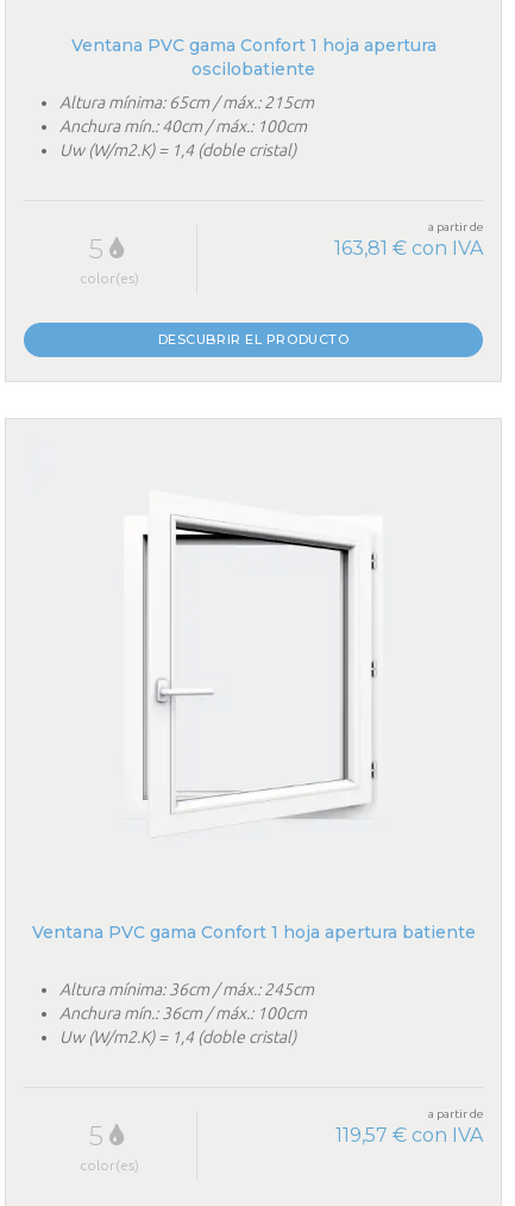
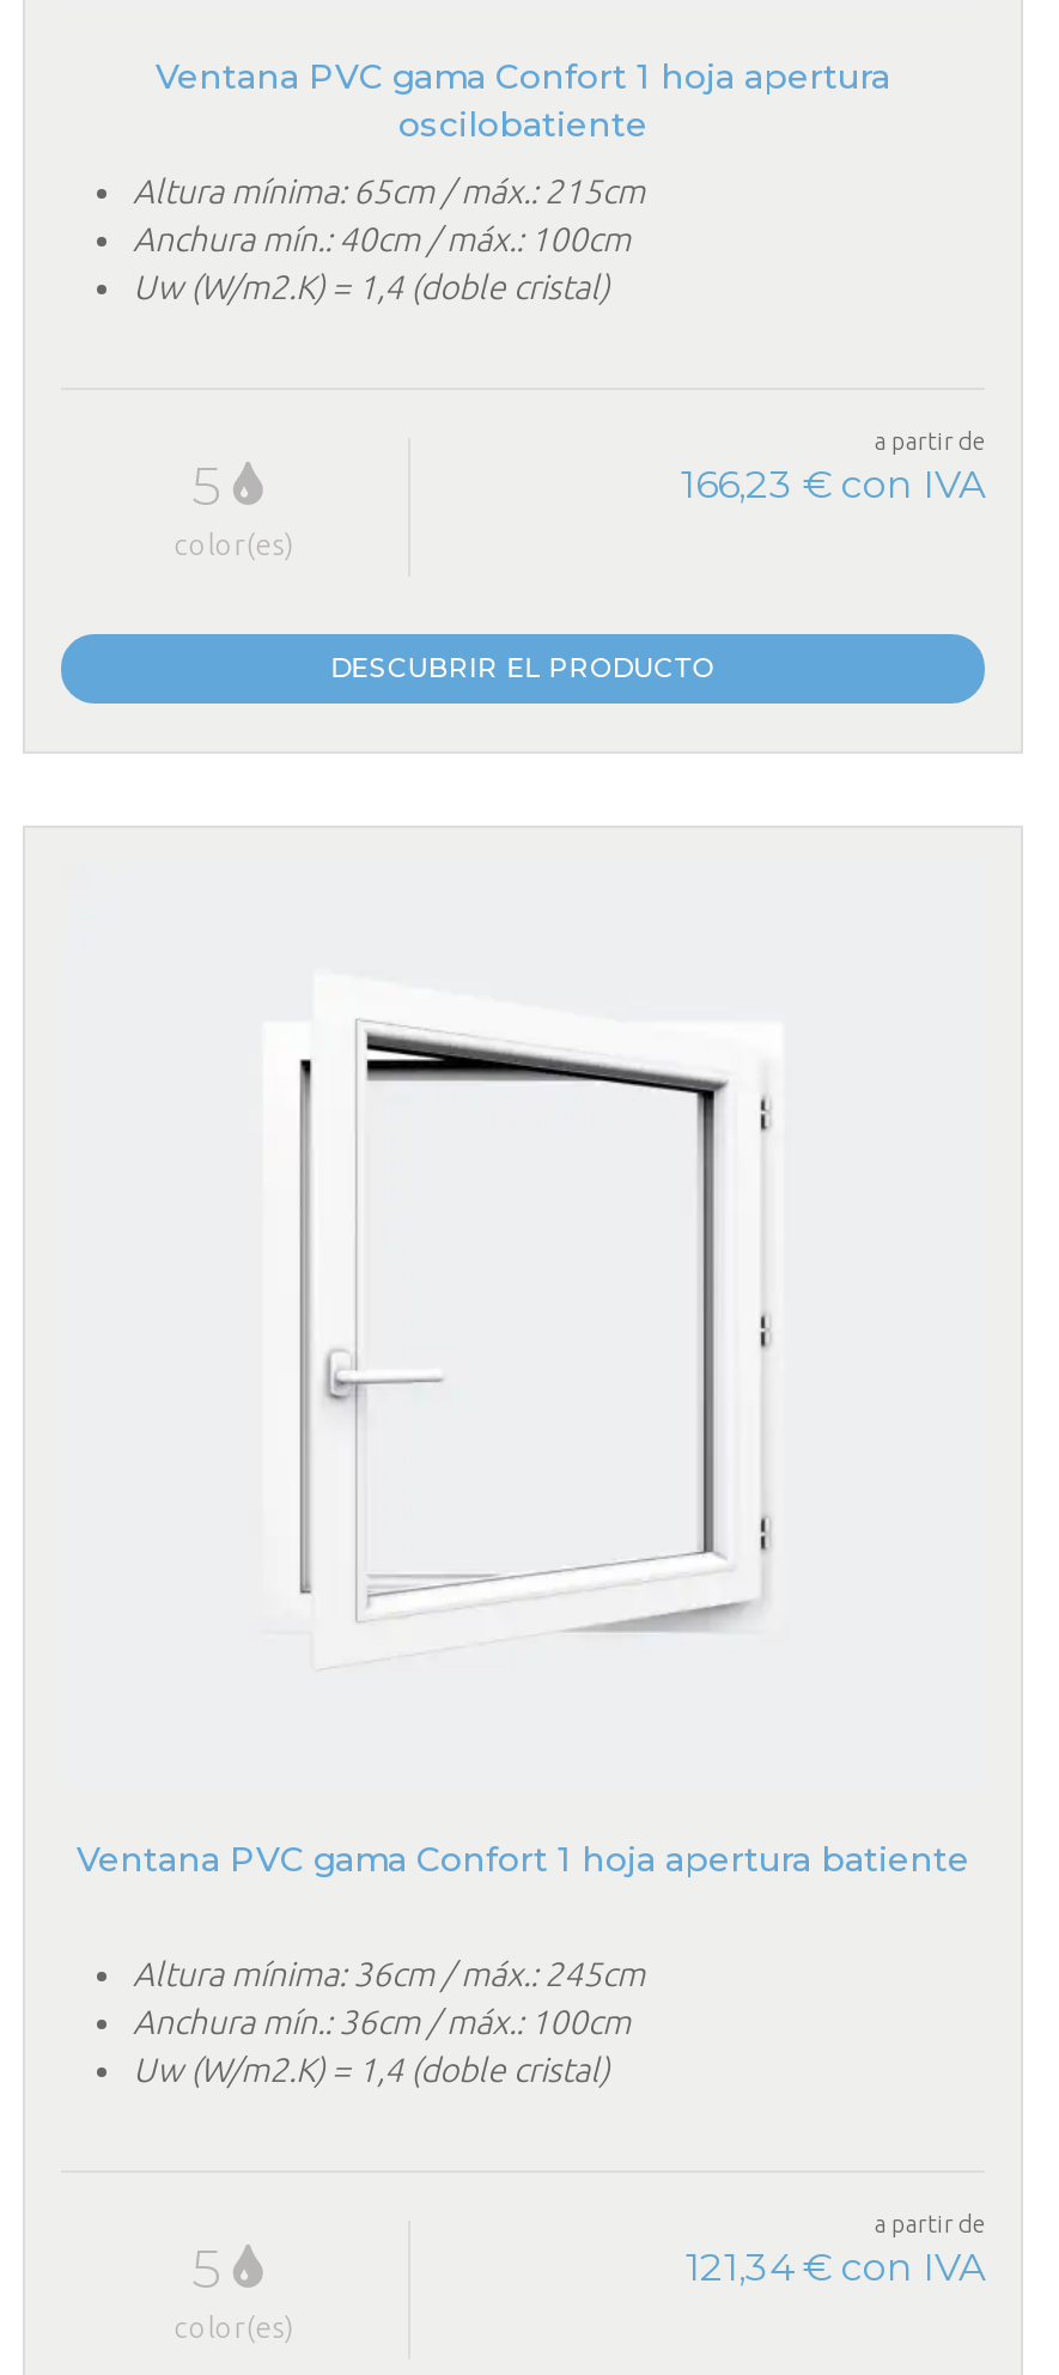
[334,237,483,259] 163,81 € con IVA -> [681,461,985,507] 166,23 € con IVA
[335,1123,483,1146] 119,57 € con IVA -> [686,2244,985,2289] 121,34 € con IVA

